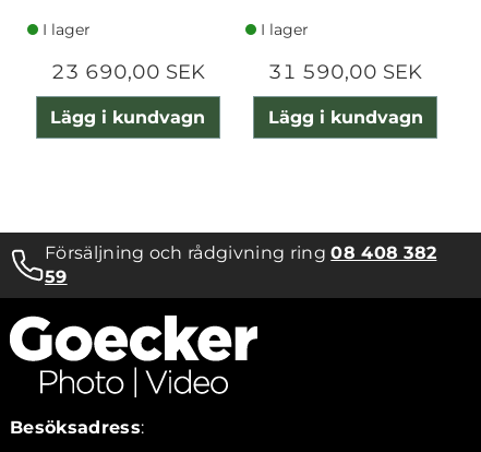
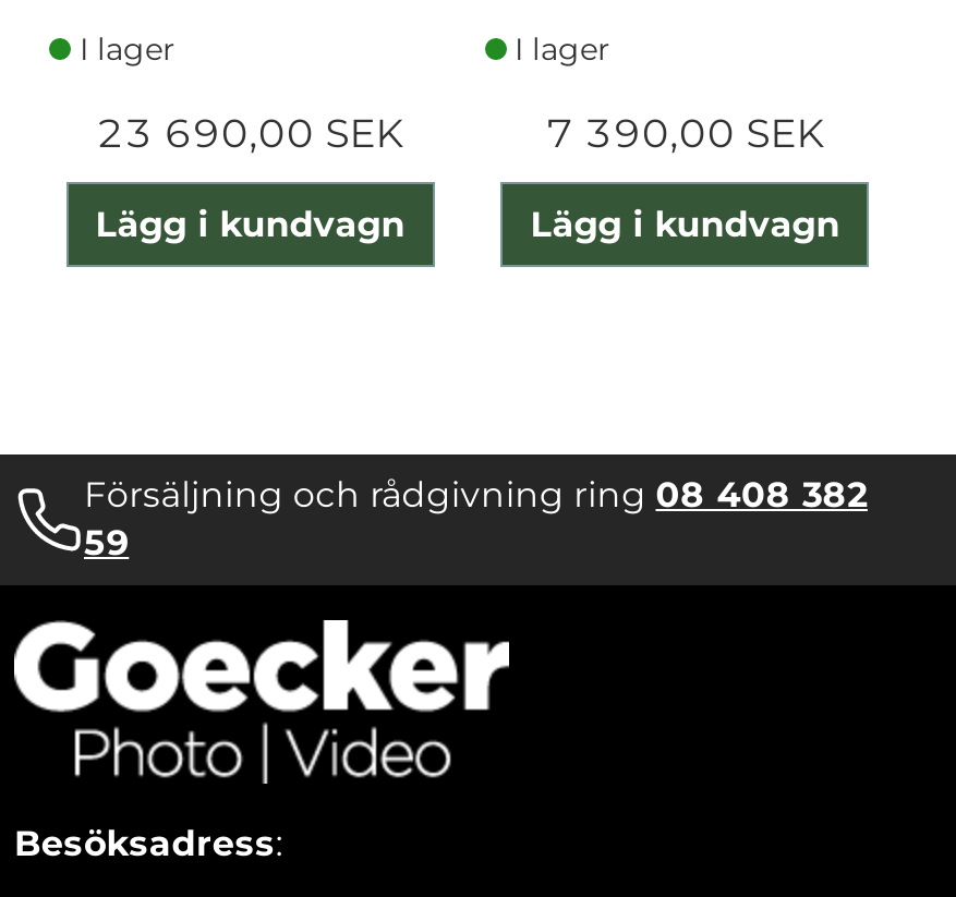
[269,60,422,84] 31 590,00 SEK -> [546,111,825,159] 7 390,00 SEK

